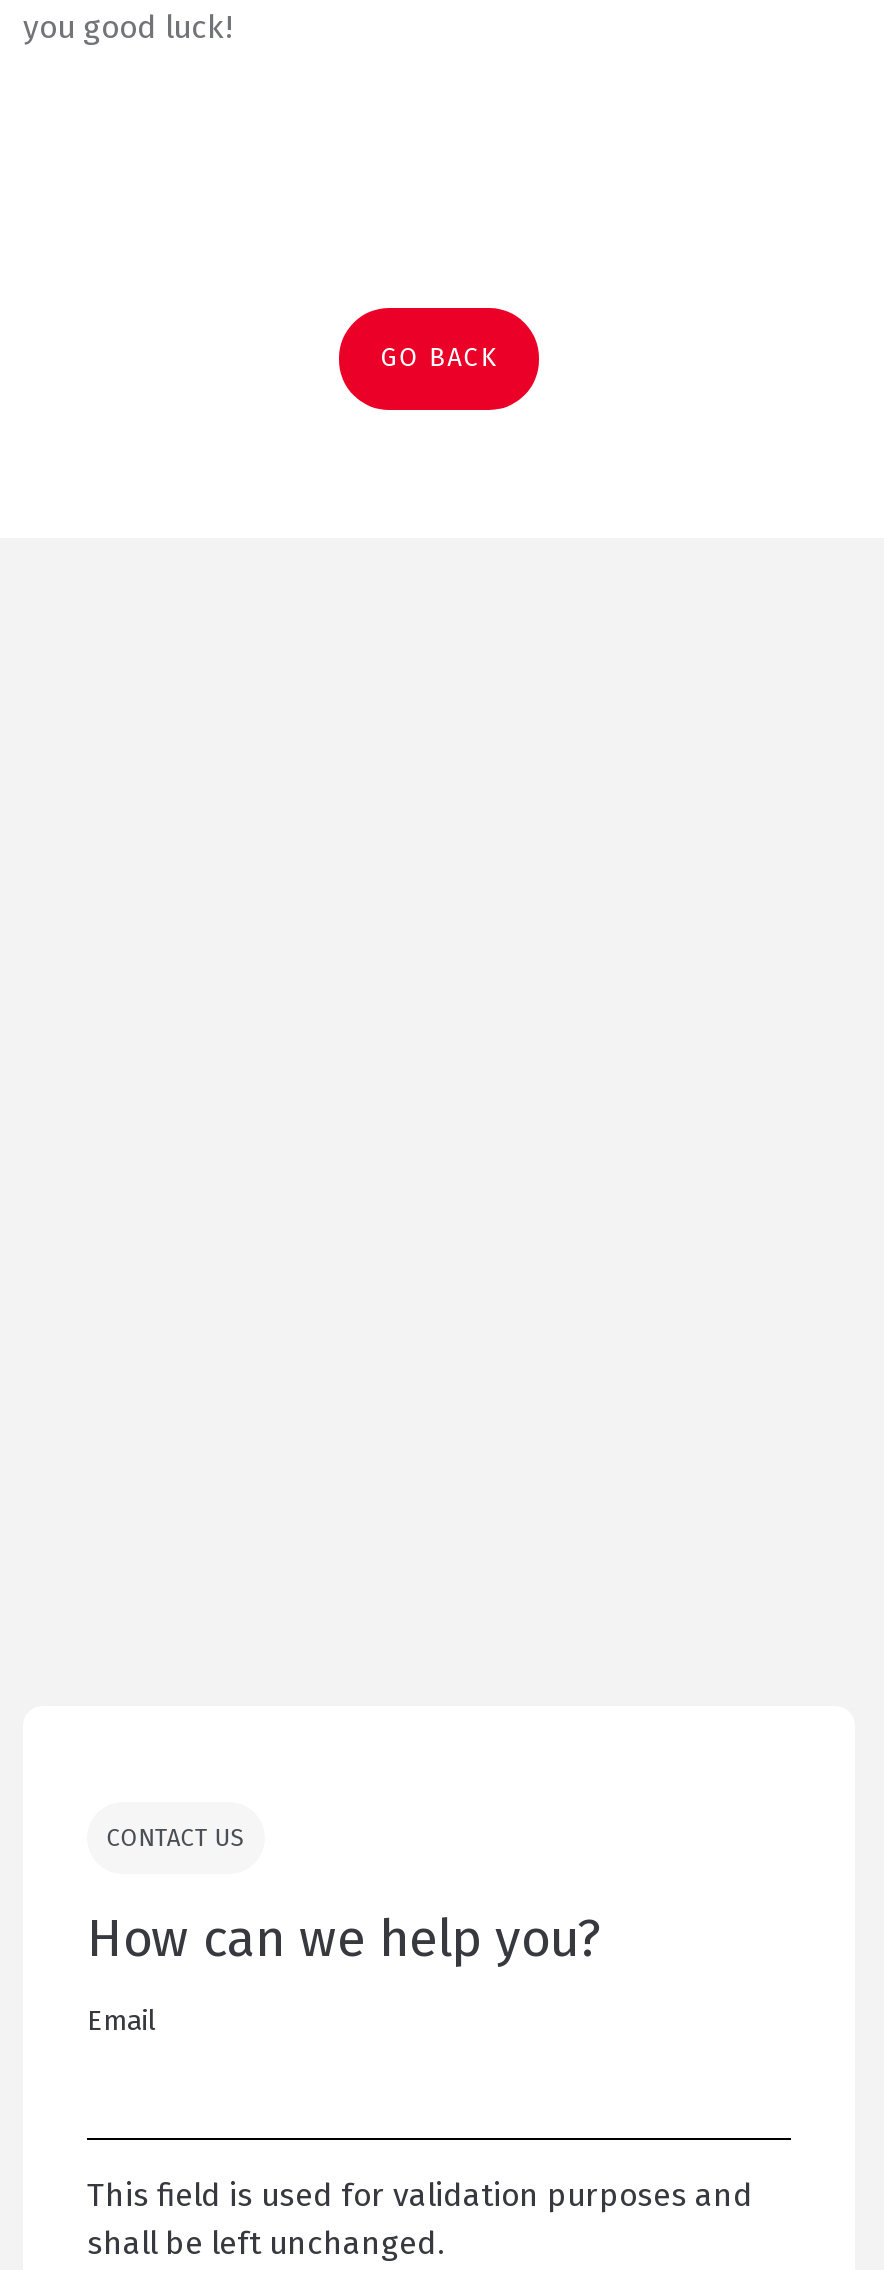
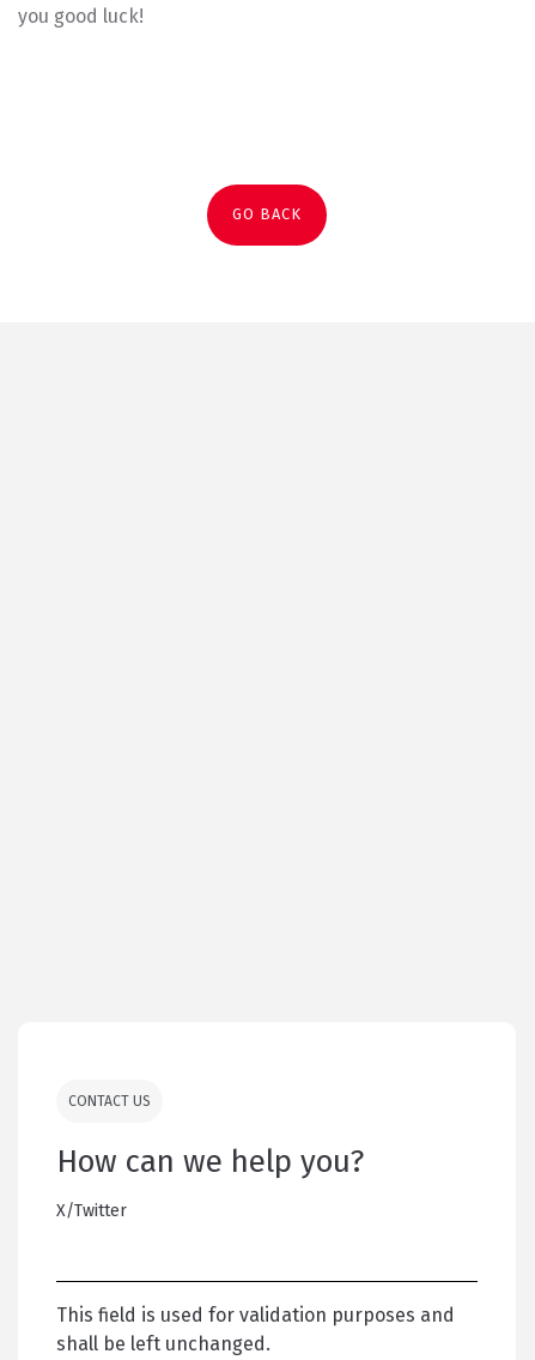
[87,2005,157,2039] Email -> [56,1201,127,1221] X/Twitter

